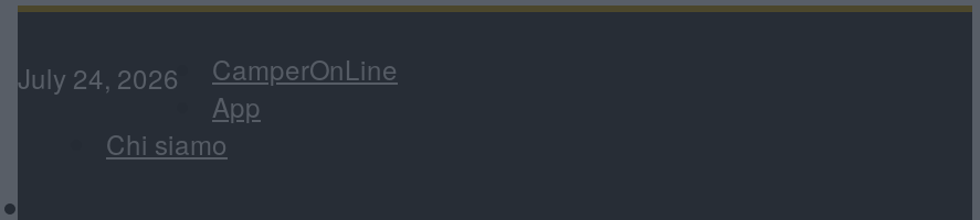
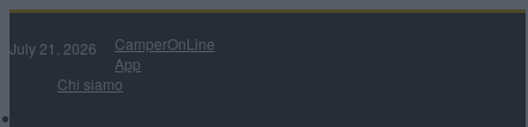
[18,50,398,96] July 24, 2026 CamperOnLine -> [10,33,215,58] July 21, 2026 CamperOnLine

